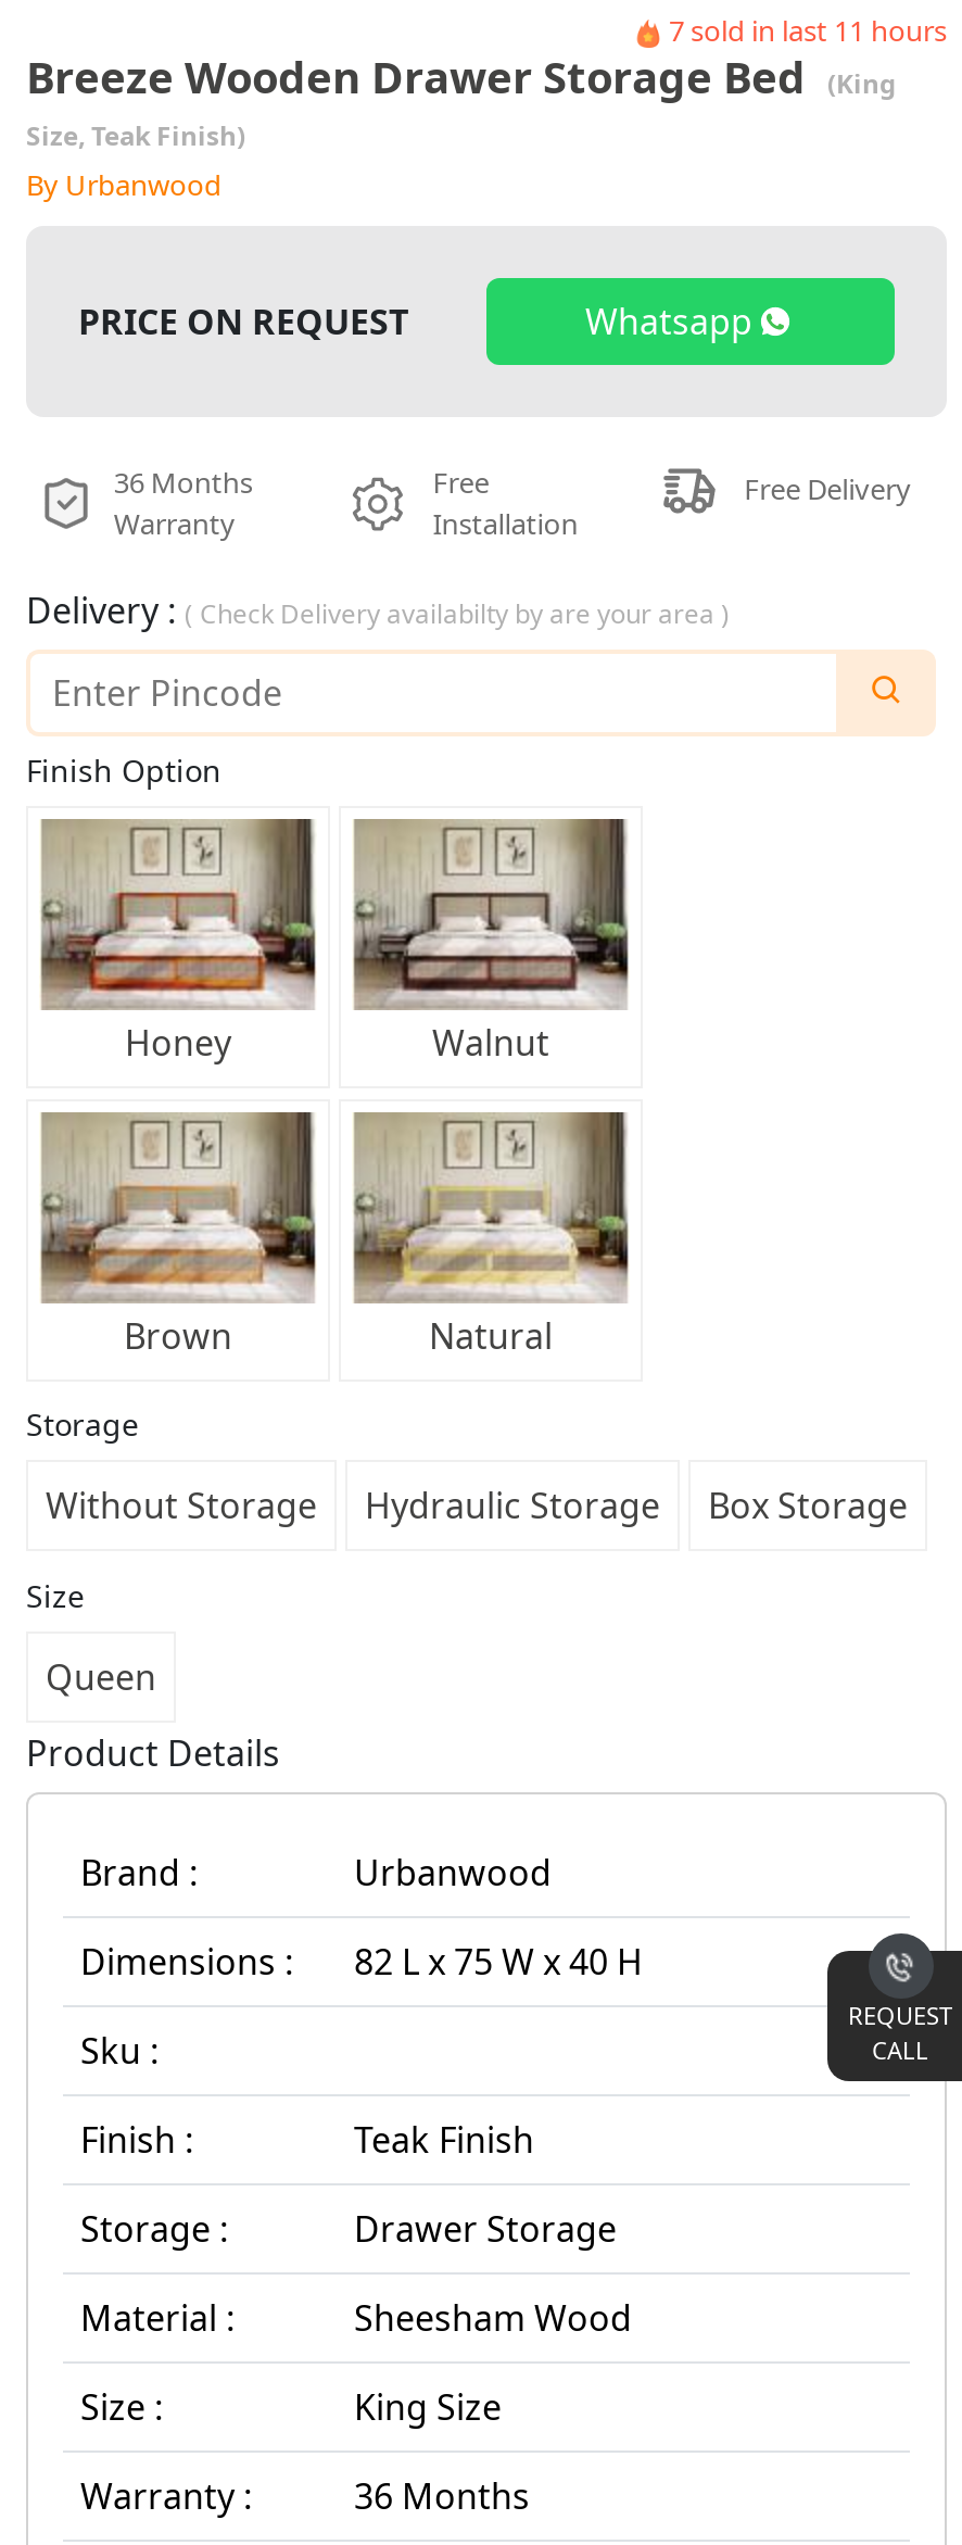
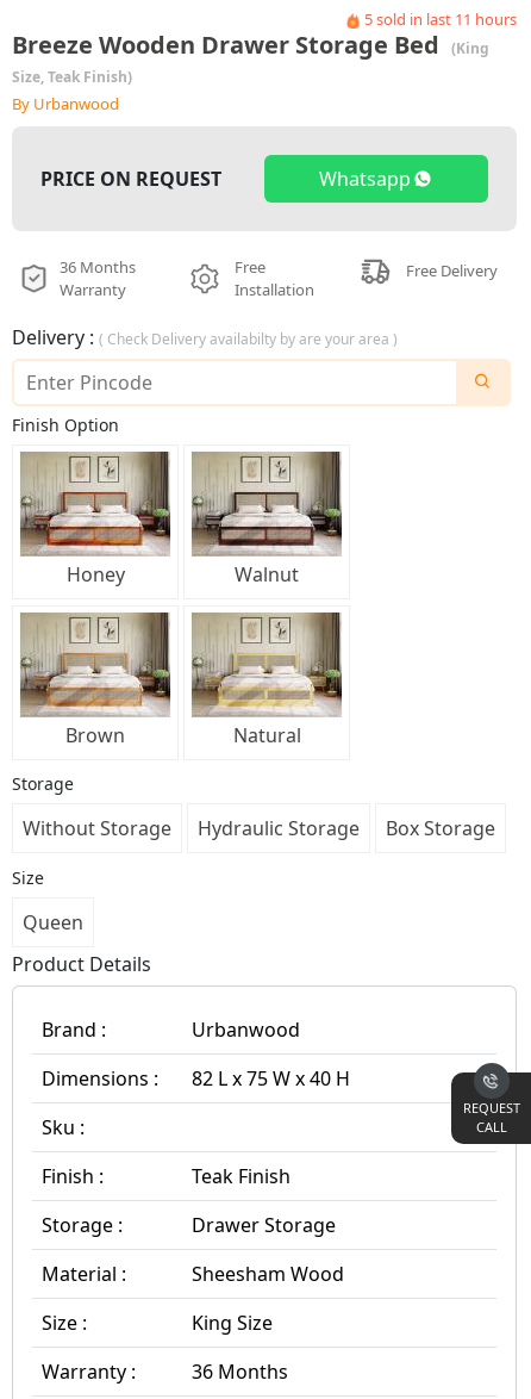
[669,10,947,49] 7 sold in last 11 hours -> [364,8,517,29] 5 sold in last 11 hours

